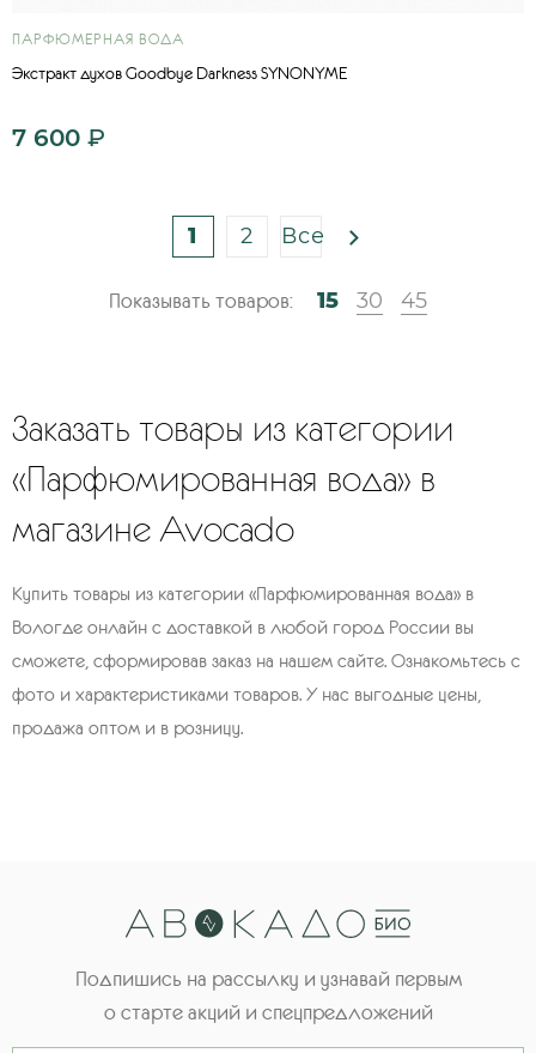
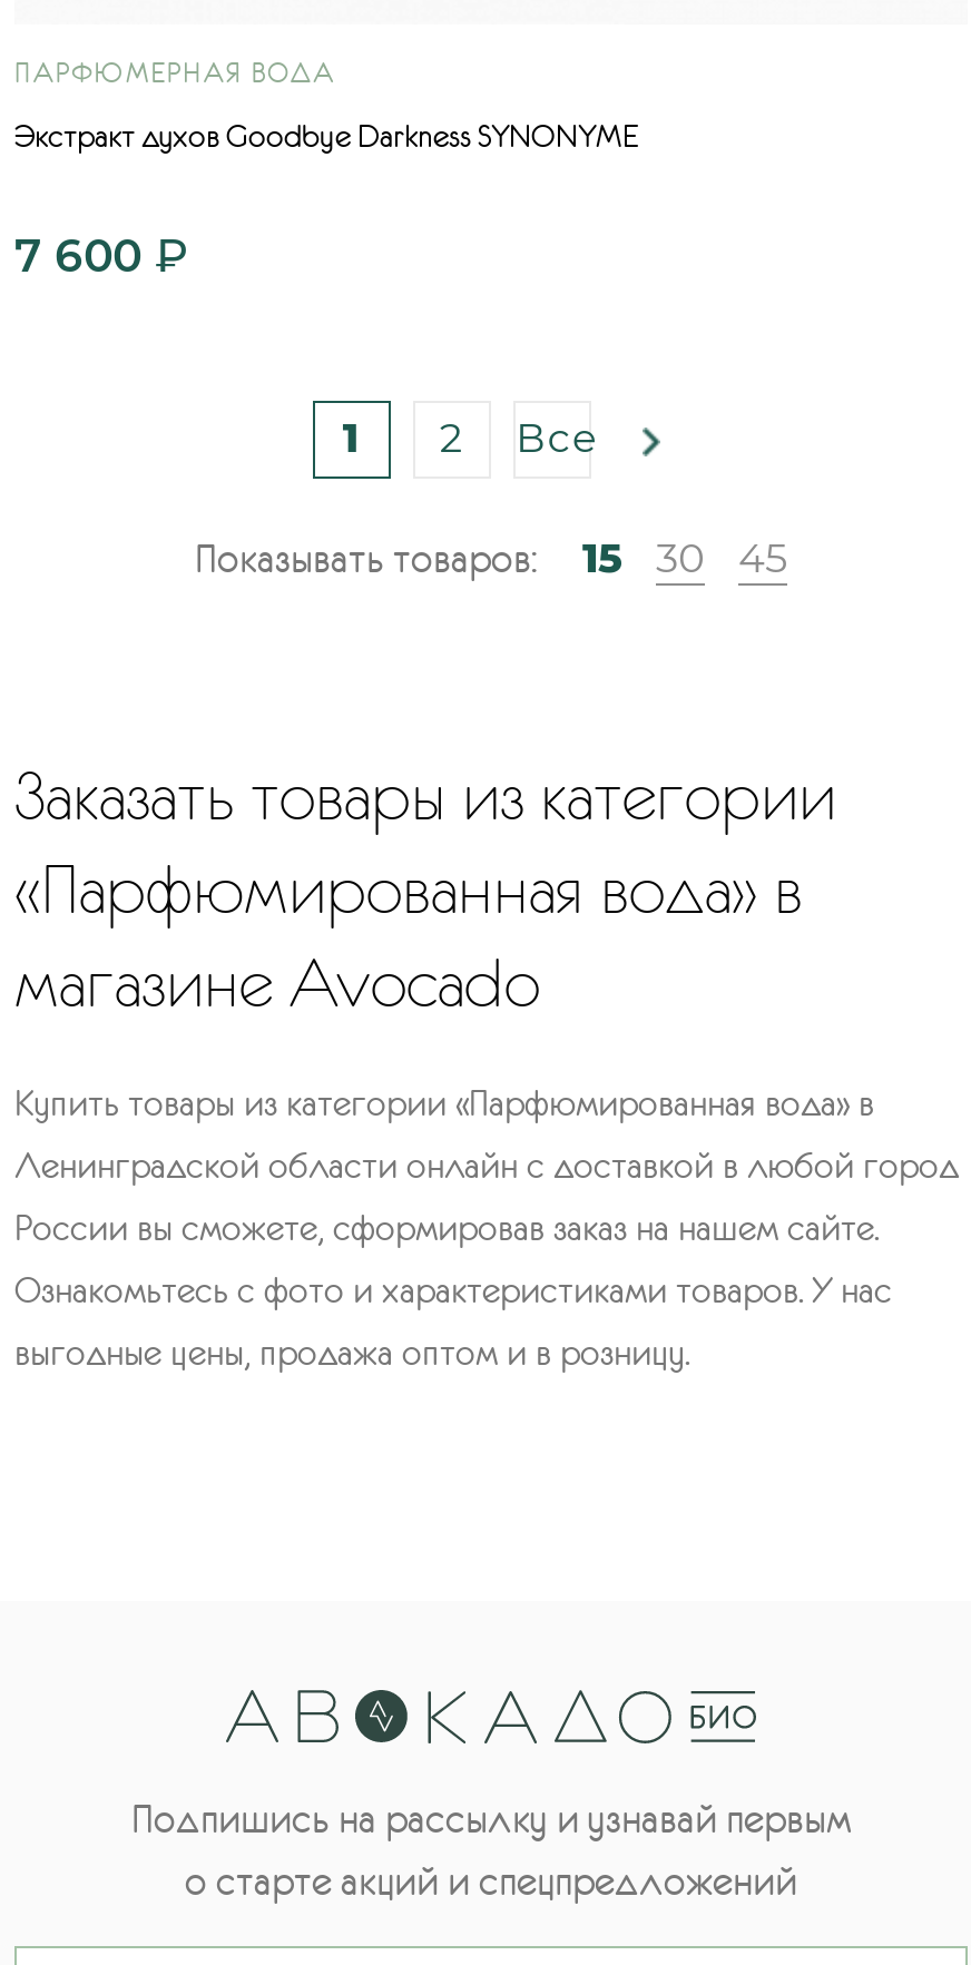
[12,616,474,637] Вологде онлайн с доставкой в любой город России вы -> [14,1144,959,1184] Ленинградской области онлайн с доставкой в любой город
[12,649,520,671] сможете, сформировав заказ на нашем сайте. Ознакомьтесь с -> [14,1207,879,1247] России вы сможете, сформировав заказ на нашем сайте.
[12,683,481,704] фото и характеристиками товаров. У нас выгодные цены, -> [14,1269,892,1309] Ознакомьтесь с фото и характеристиками товаров. У нас
[12,716,243,738] продажа оптом и в розницу. -> [14,1331,689,1371] выгодные цены, продажа оптом и в розницу.

